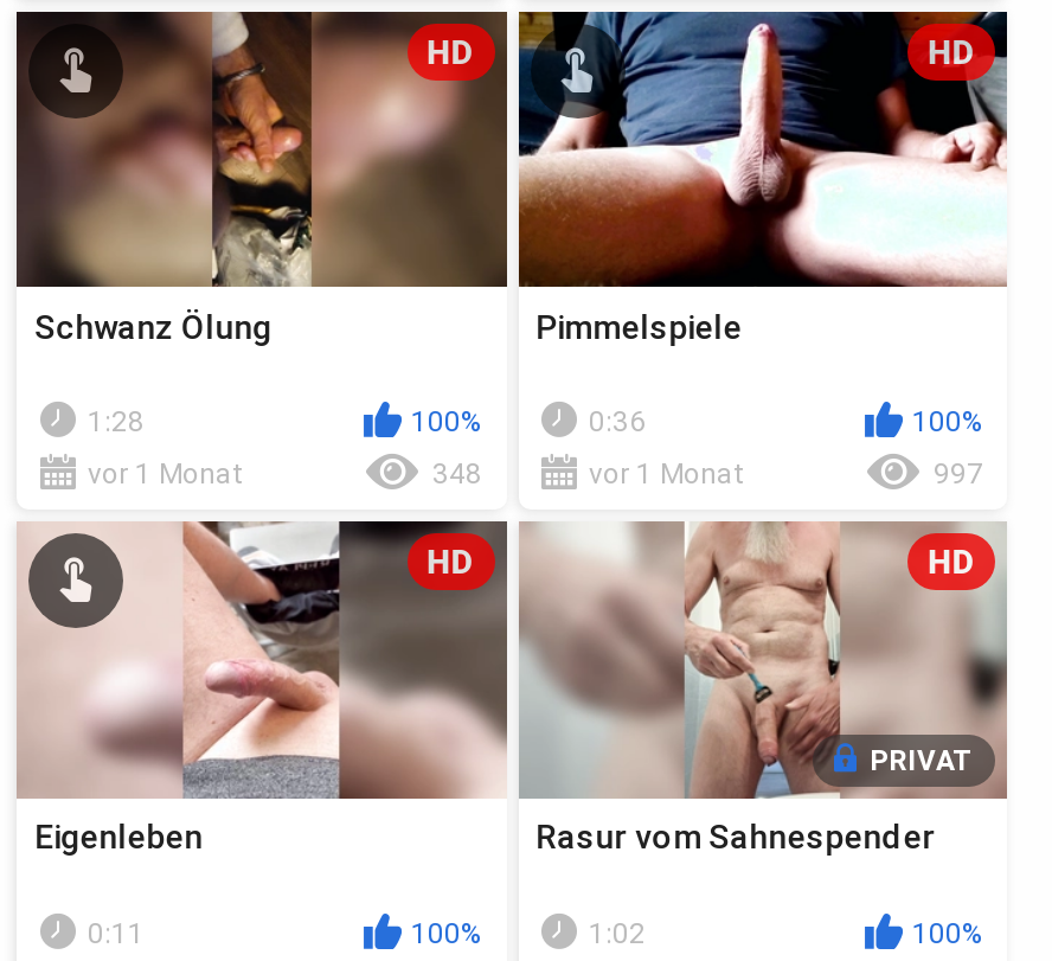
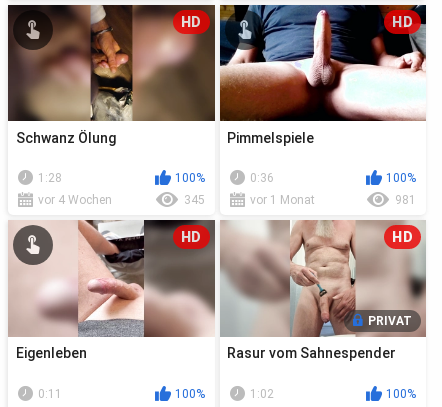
[88,458,242,492] vor 1 Monat -> [38,193,112,207] vor 4 Wochen
[432,458,482,492] 348 -> [183,193,204,207] 345
[934,458,983,492] 997 -> [395,193,416,207] 981

